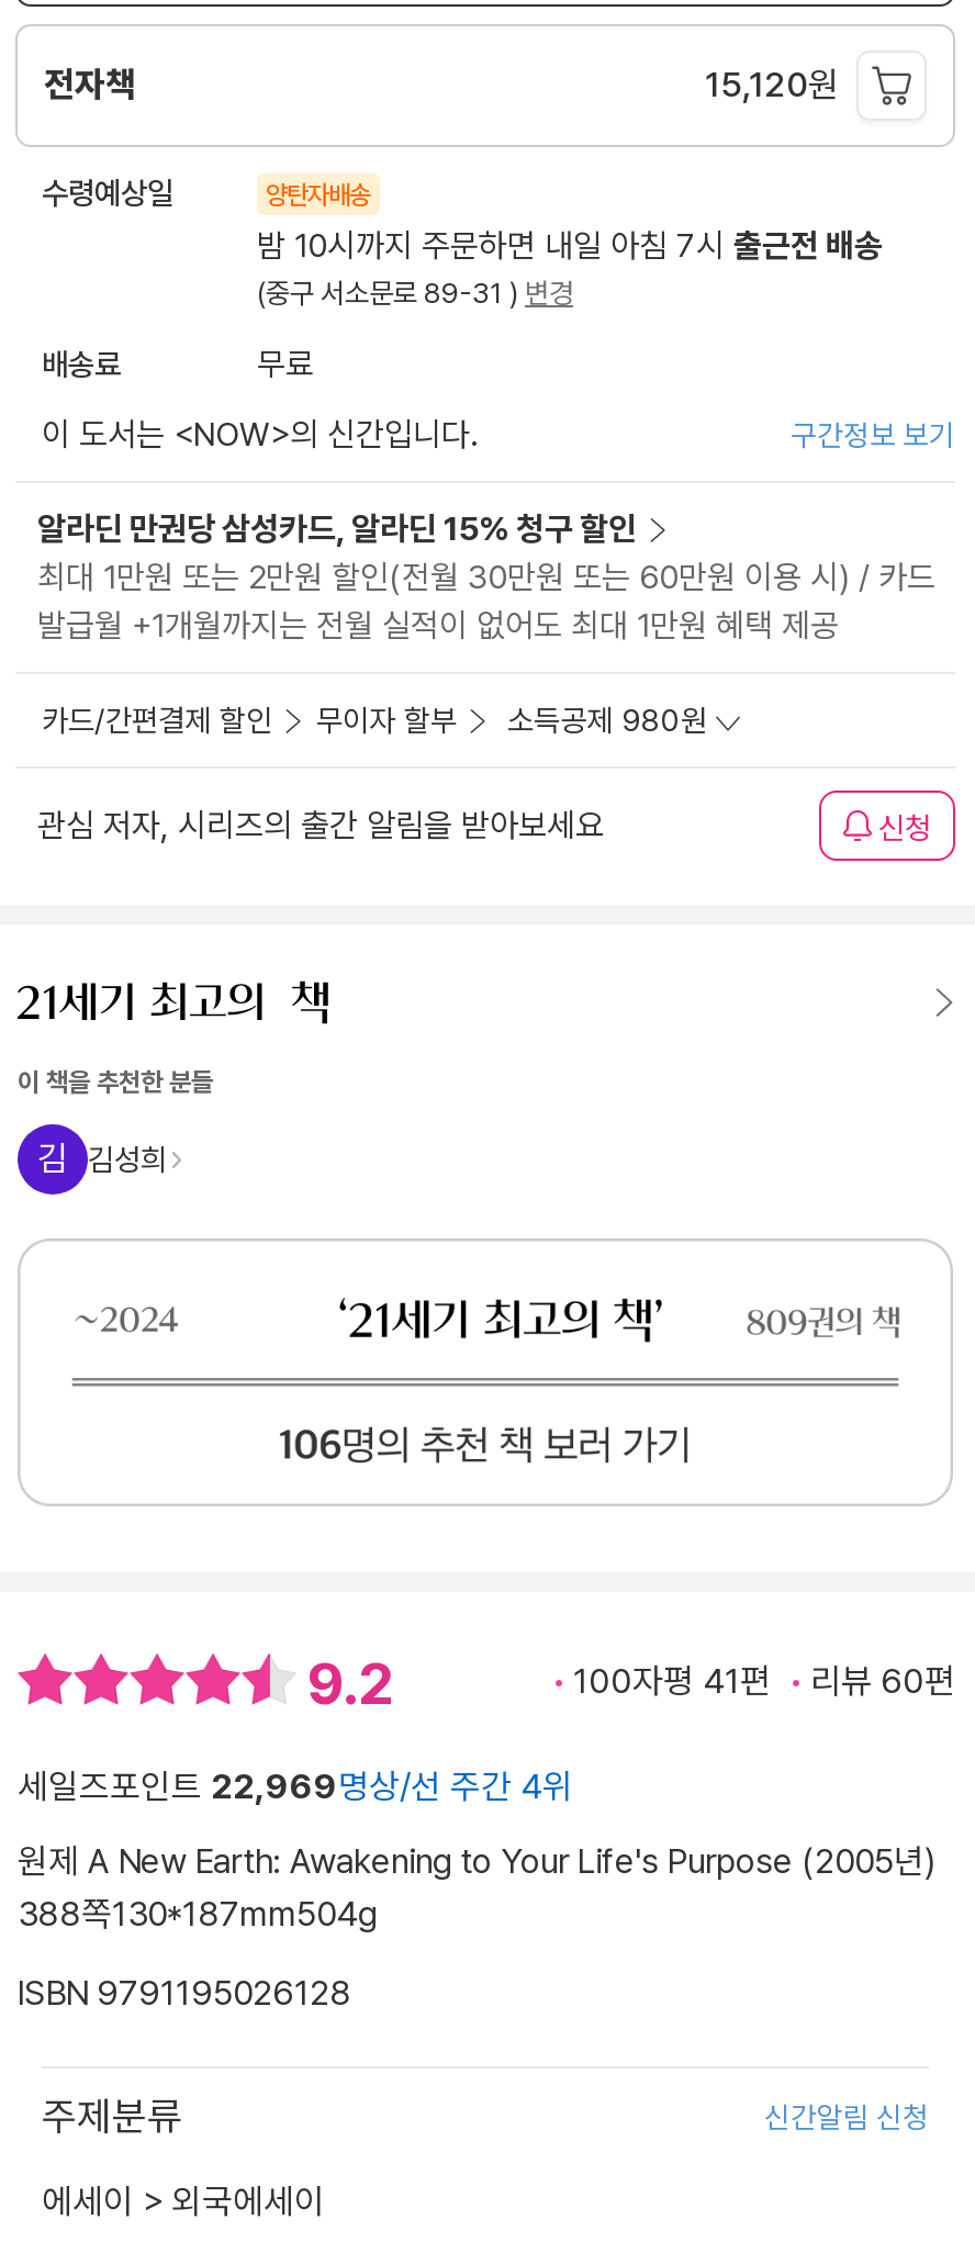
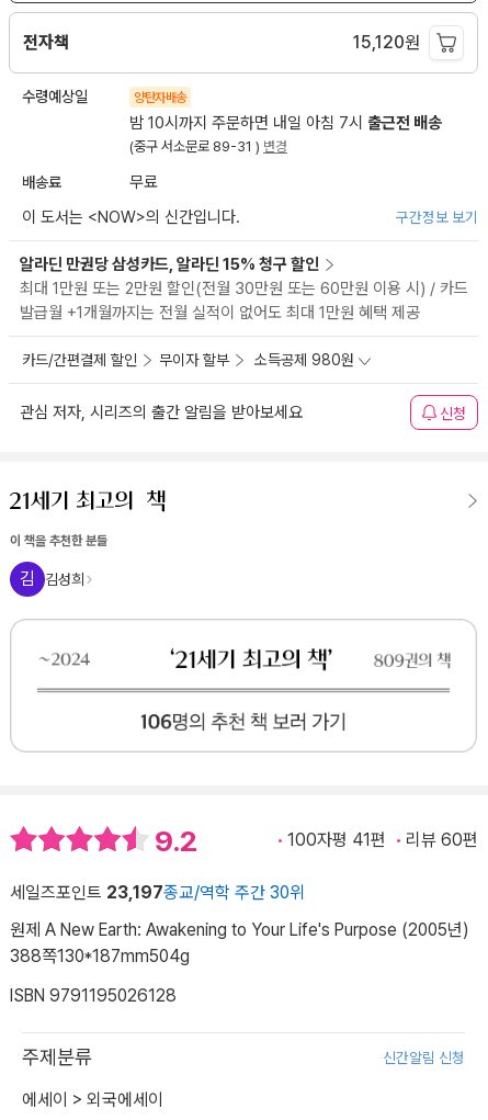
[18,1766,573,1808] 세일즈포인트 22,969명상/선 주간 4위 -> [10,882,305,903] 세일즈포인트 23,197종교/역학 주간 30위

